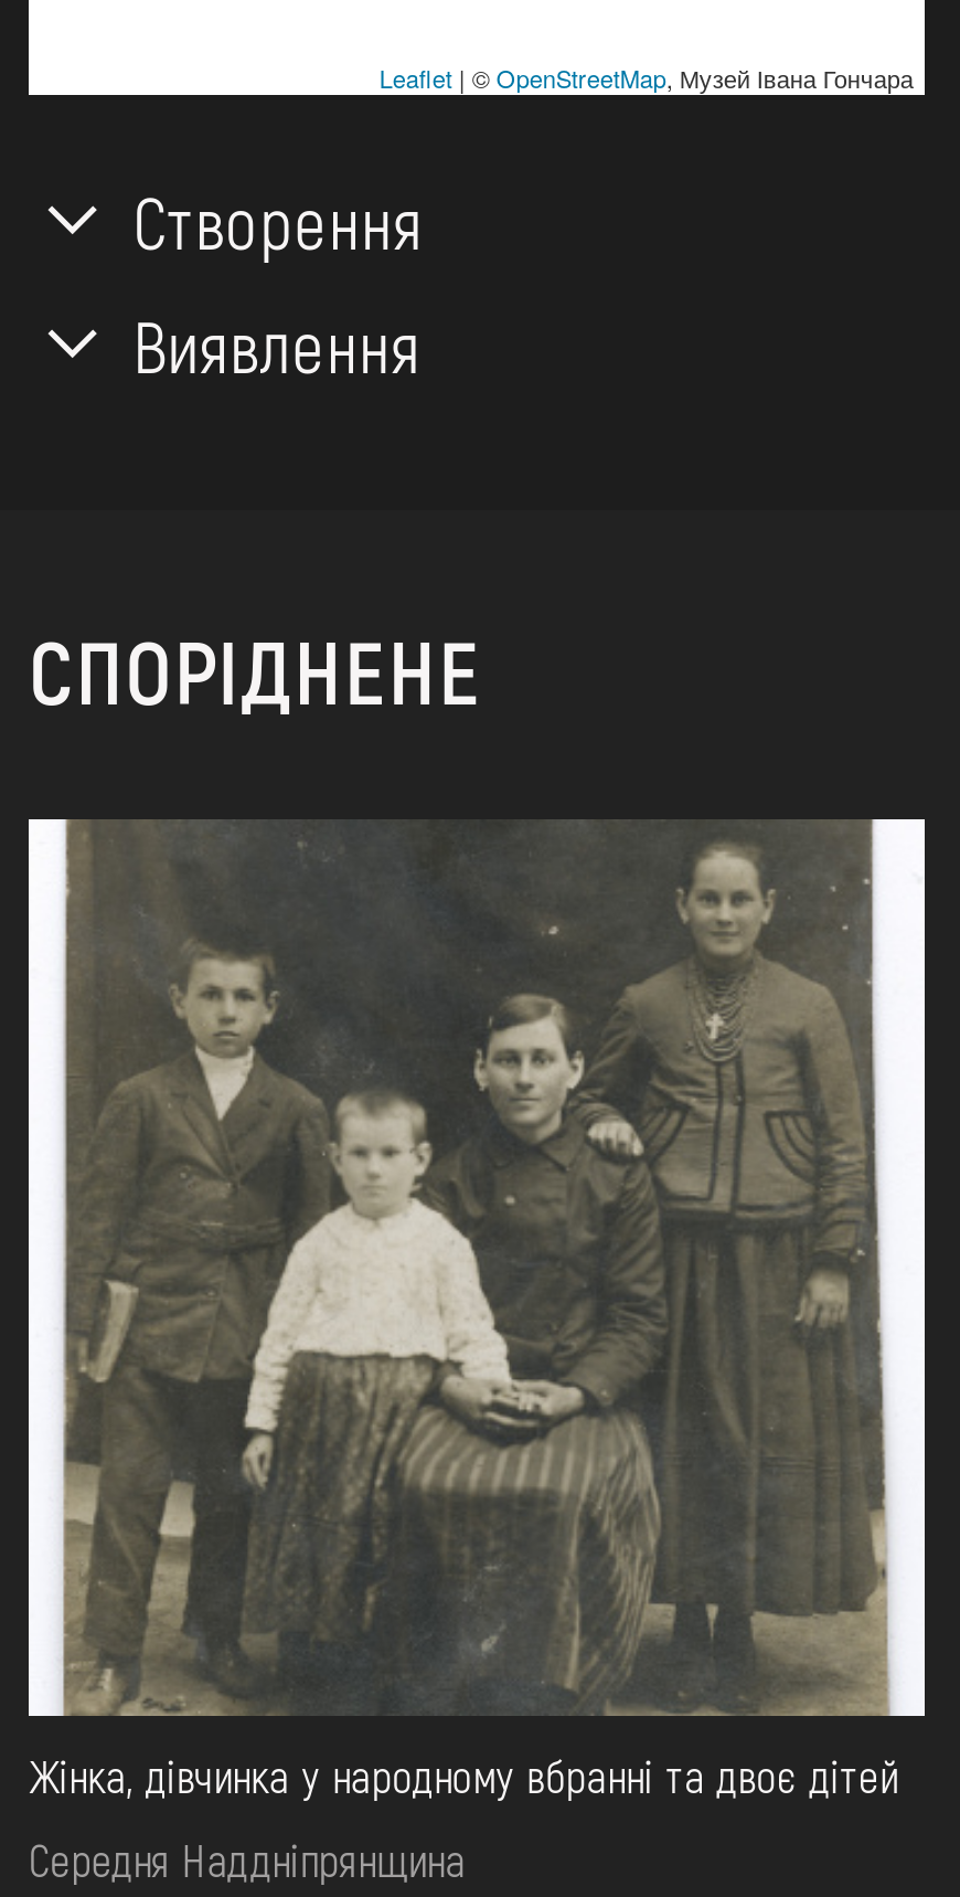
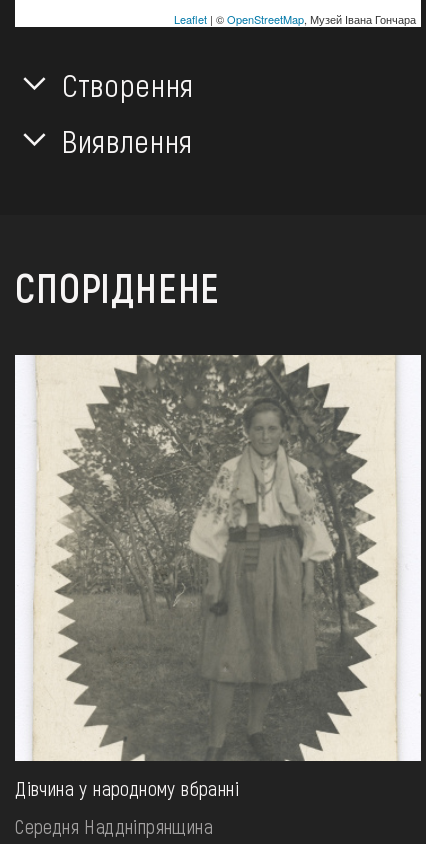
[29,819,898,1802] [image] | Жінка, дівчинка у народному вбранні та двоє дітей -> [15,354,406,800] [image] | Дівчина у народному вбранні

